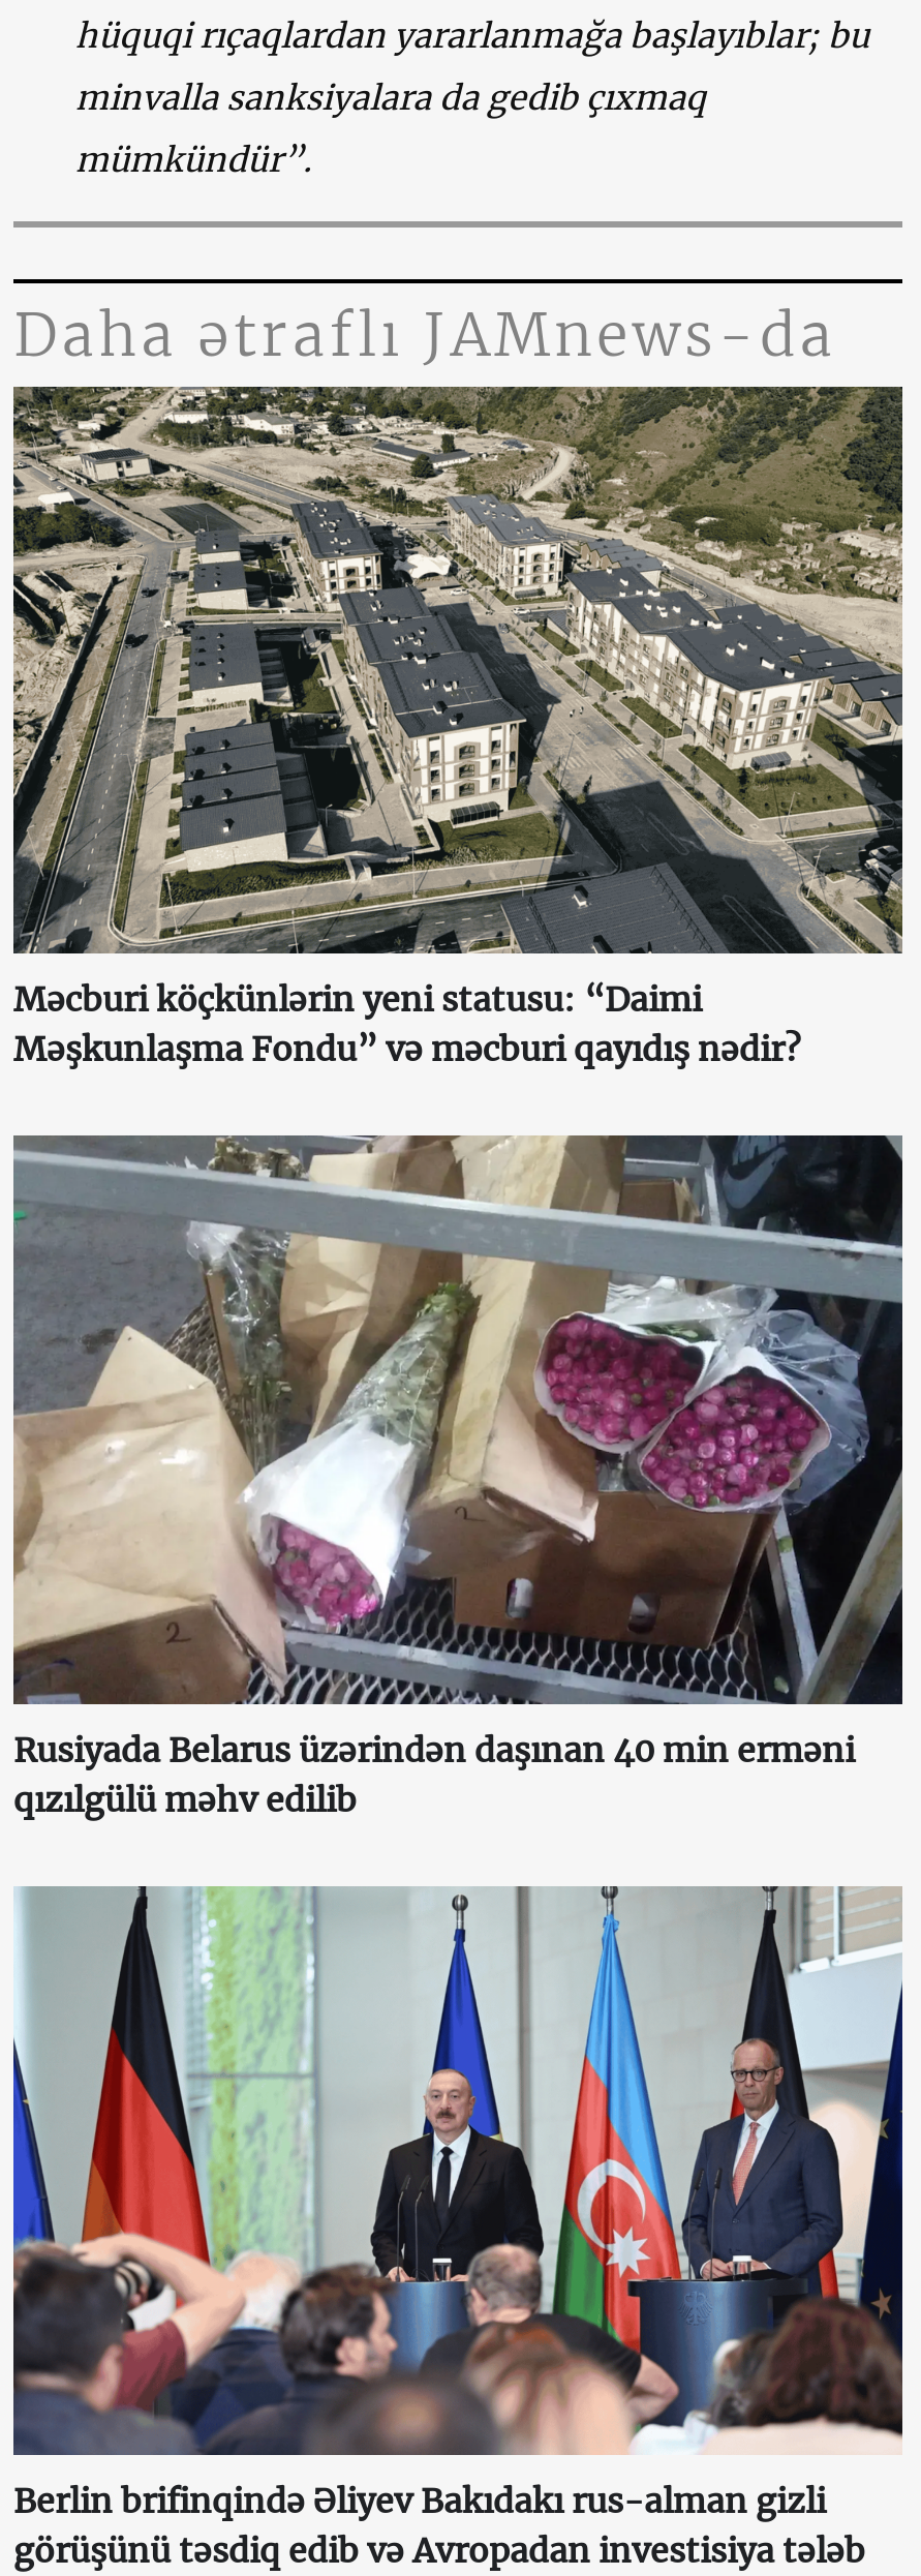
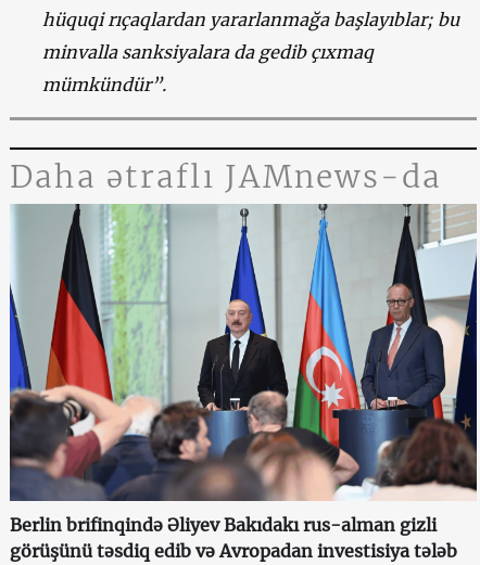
[11,385,904,1070] [image] | Məcburi köçkünlərin yeni statusu: “Daimi | Məşkunlaşma Fondu” və məcburi qayıdış nədir? -> none
[11,1133,904,1820] [image] | Rusiyada Belarus üzərindən daşınan 40 min erməni | qızılgülü məhv edilib -> none

